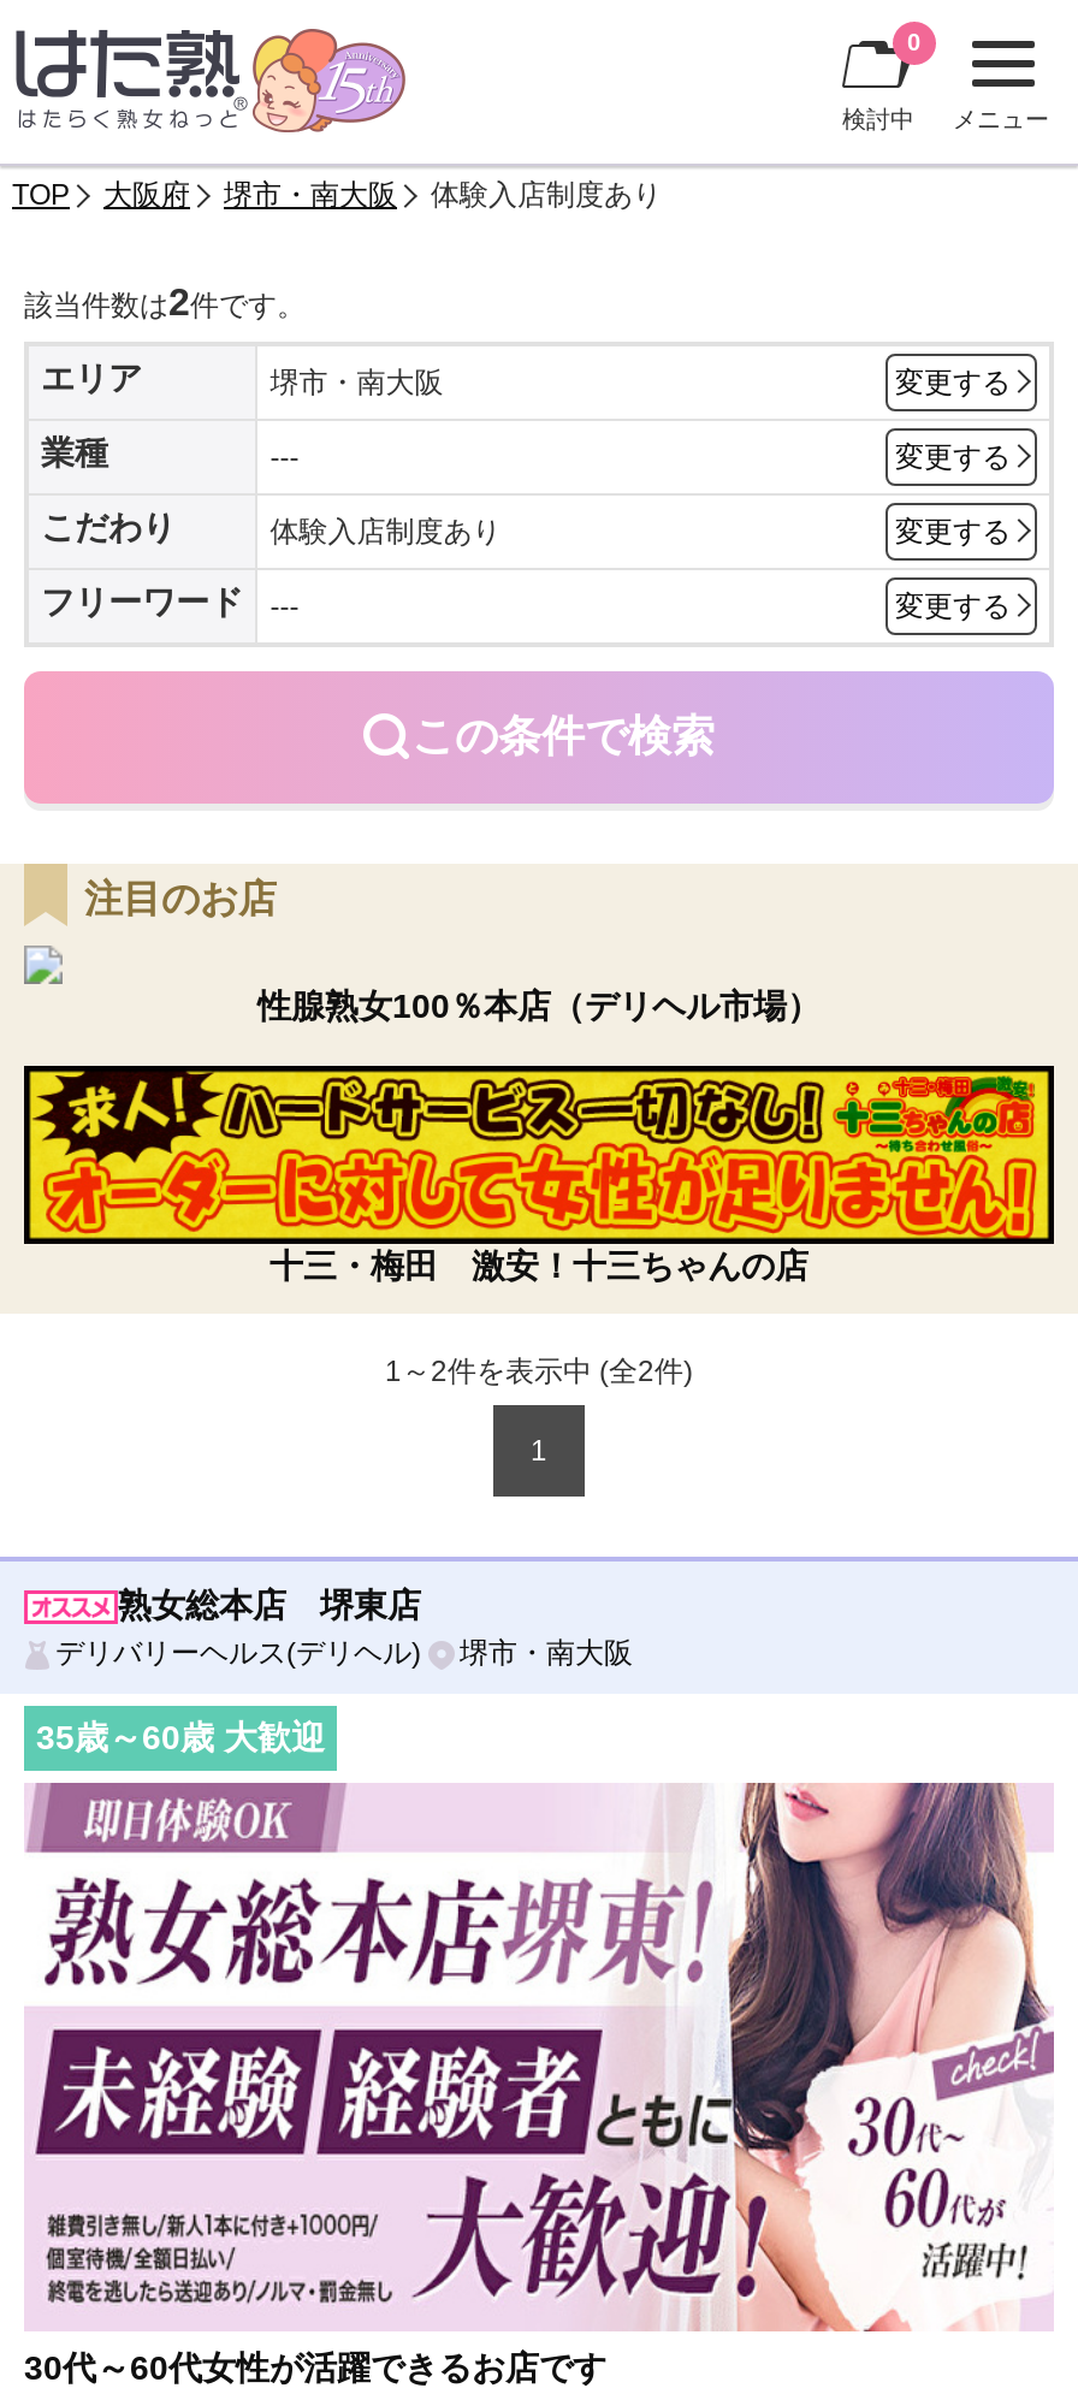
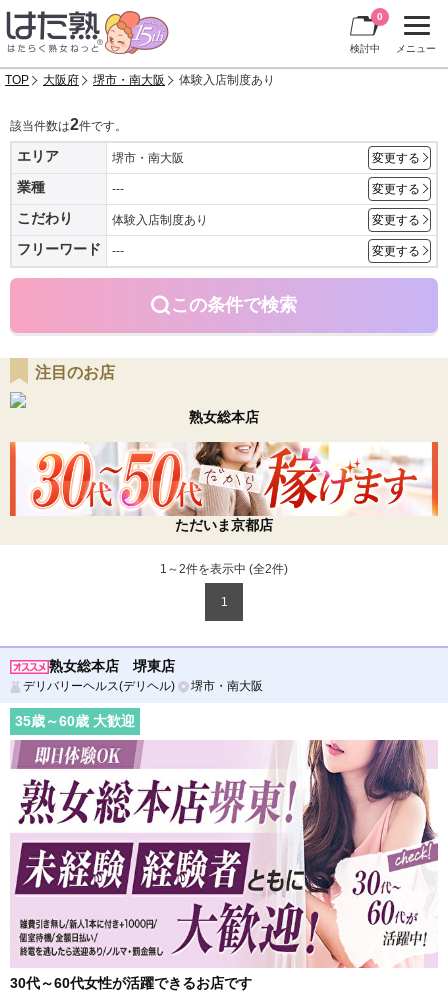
[257,986,821,1025] 性腺熟女100％本店（デリヘル市場） -> [189,409,259,425] 熟女総本店
[22,1063,1056,1285] [image] | 十三・梅田 激安！十三ちゃんの店 -> [9,441,439,533] [image] | ただいま京都店

